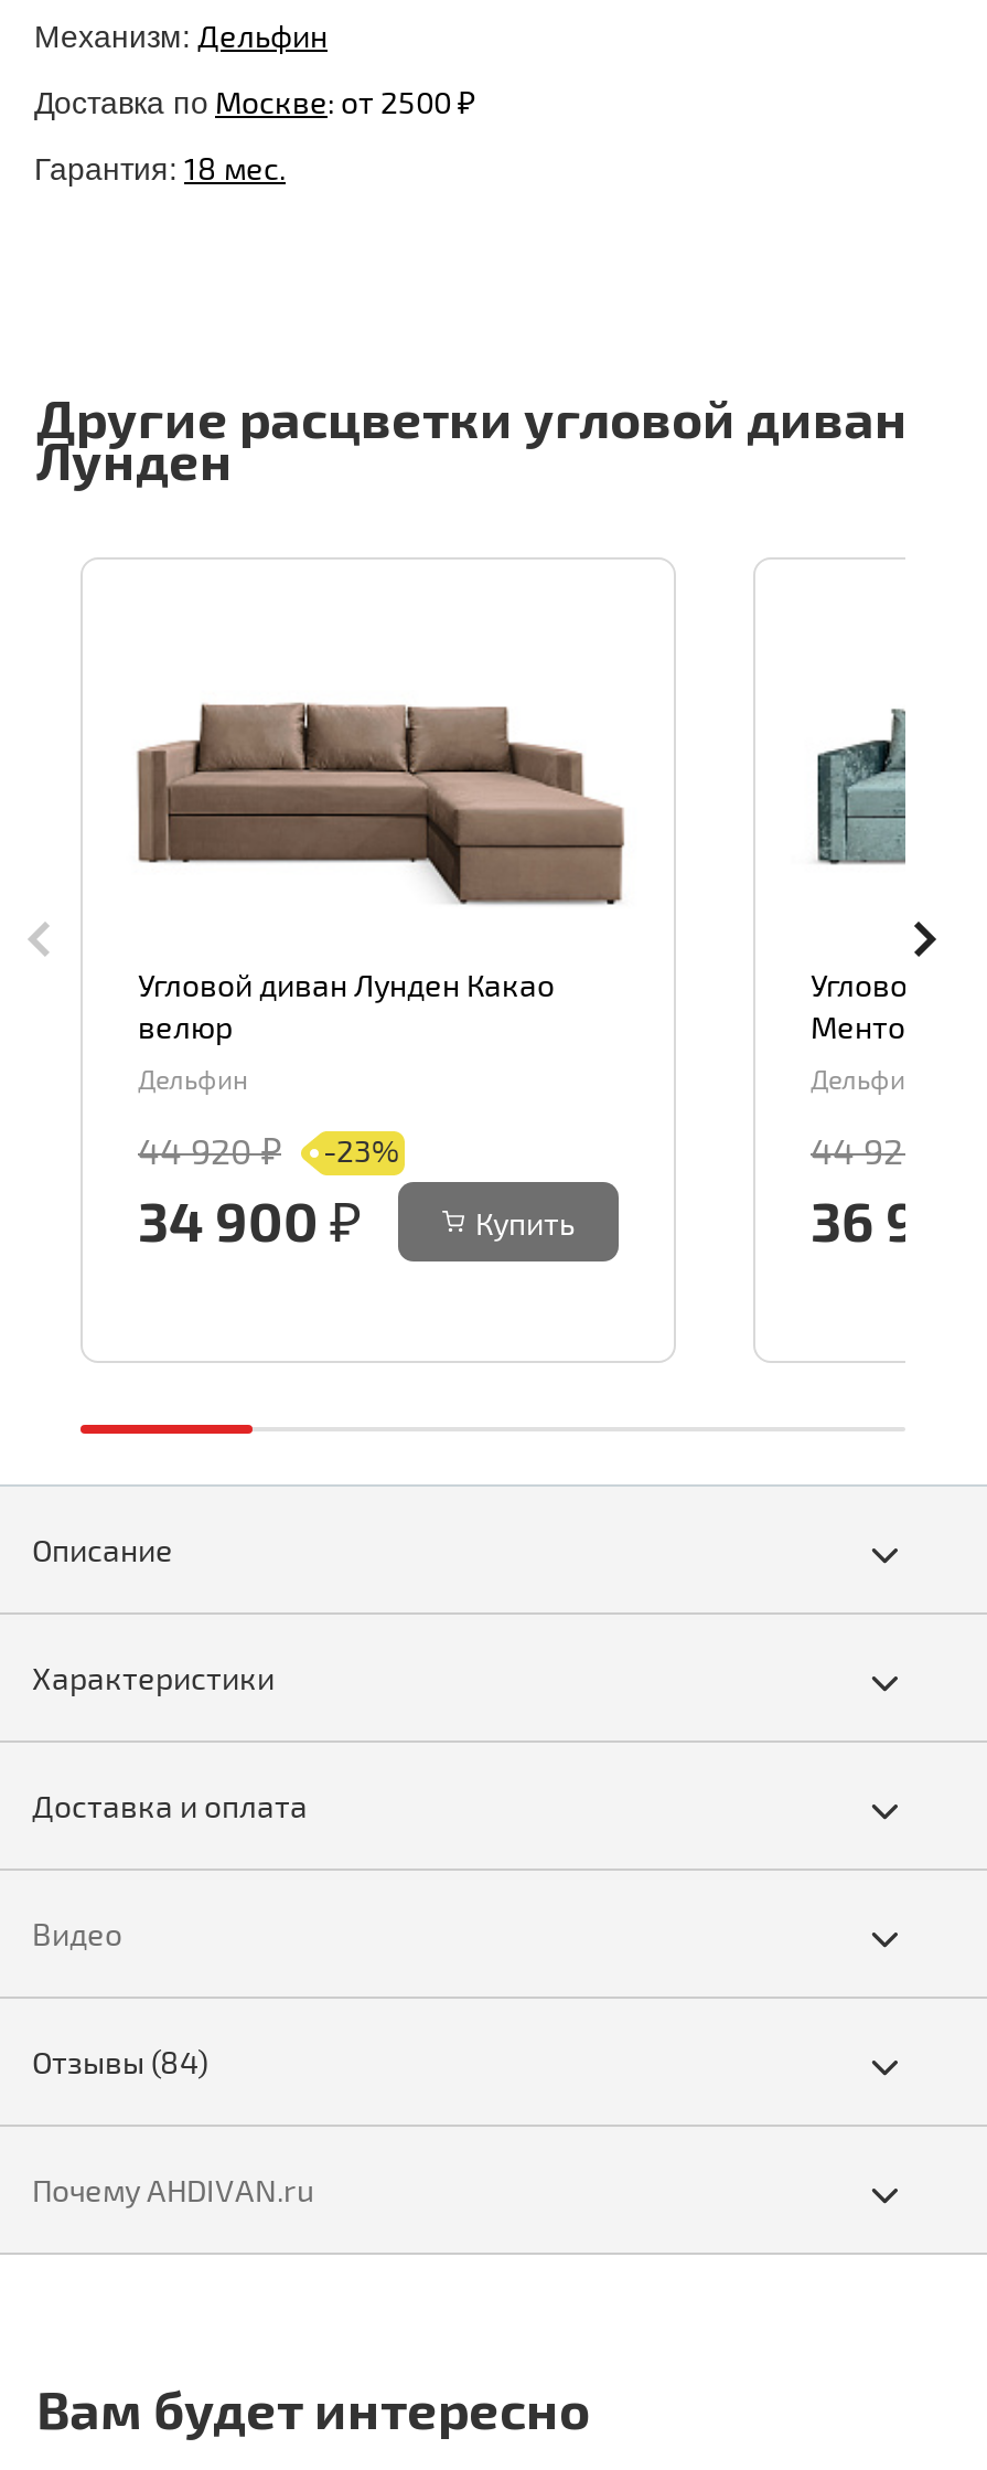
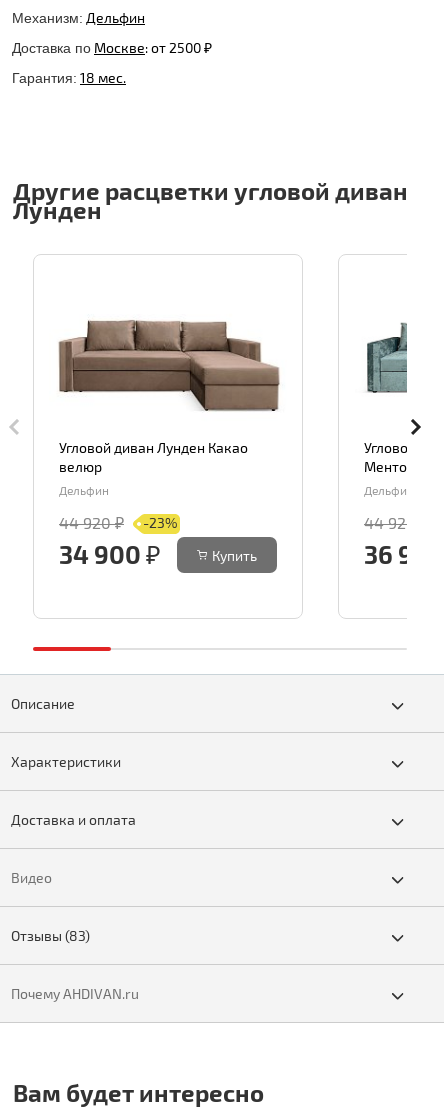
[32,2043,208,2081] Отзывы (84) -> [11,927,90,944] Отзывы (83)

